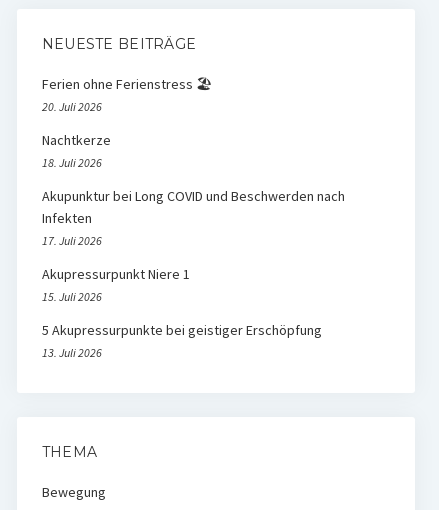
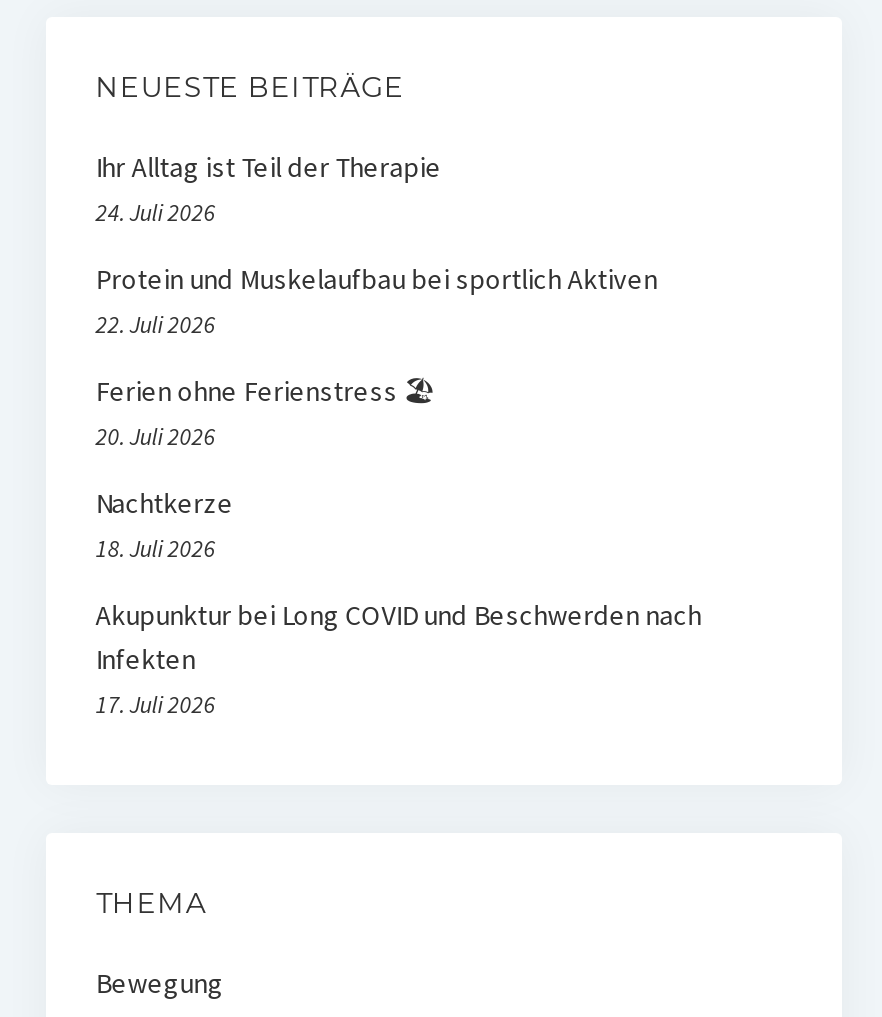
none -> [96,149,658,339] Ihr Alltag ist Teil der Therapie | 24. Juli 2026 | Protein und Muskelaufbau bei sportlich Aktiven | 22. Juli 2026
moved [42,99,345,248] -> [96,421,702,719]: 20. Juli 2026 | Nachtkerze | 18. Juli 2026 | Akupunktur bei Long COVID und Beschwerden nach | Infekten | 17. Juli 2026
[42,265,322,360] Akupressurpunkt Niere 1 | 15. Juli 2026 | 5 Akupressurpunkte bei geistiger Erschöpfung | 13. Juli 2026 -> none

